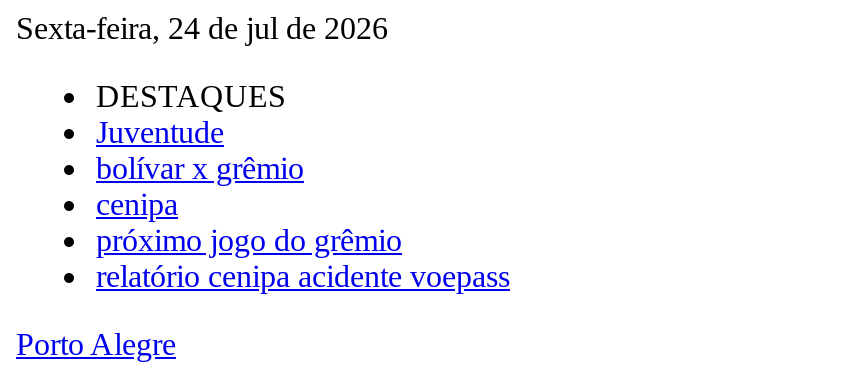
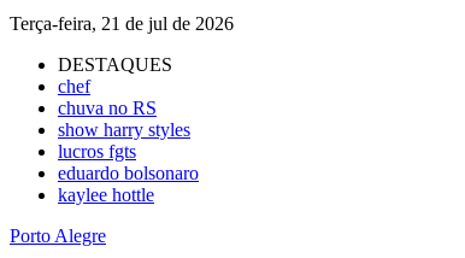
[16,11,388,45] Sexta-feira, 24 de jul de 2026 -> [10,13,234,34] Terça-feira, 21 de jul de 2026
[96,115,510,293] Juventude | bolívar x grêmio | cenipa | próximo jogo do grêmio | relatório cenipa acidente voepass -> [58,76,199,205] chef | chuva no RS | show harry styles | lucros fgts | eduardo bolsonaro | kaylee hottle

